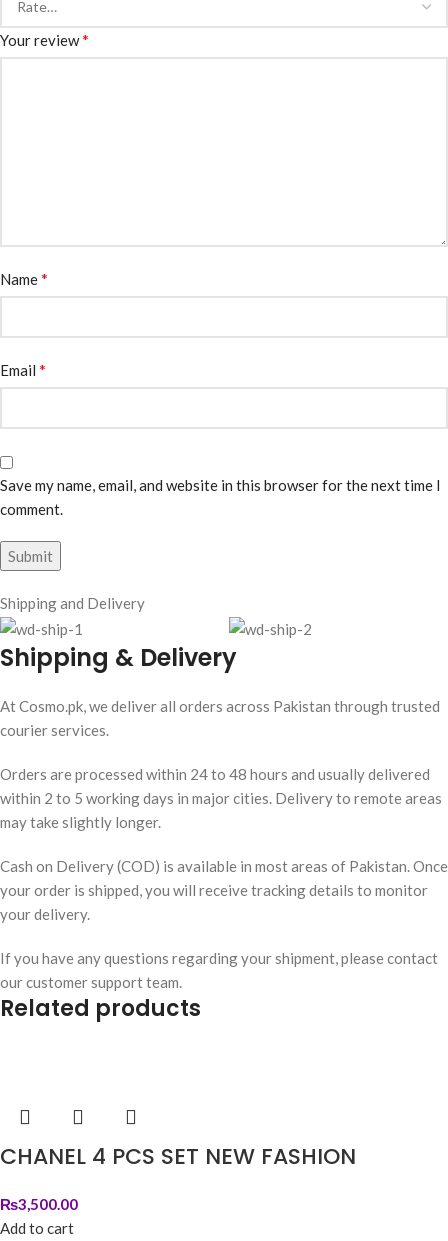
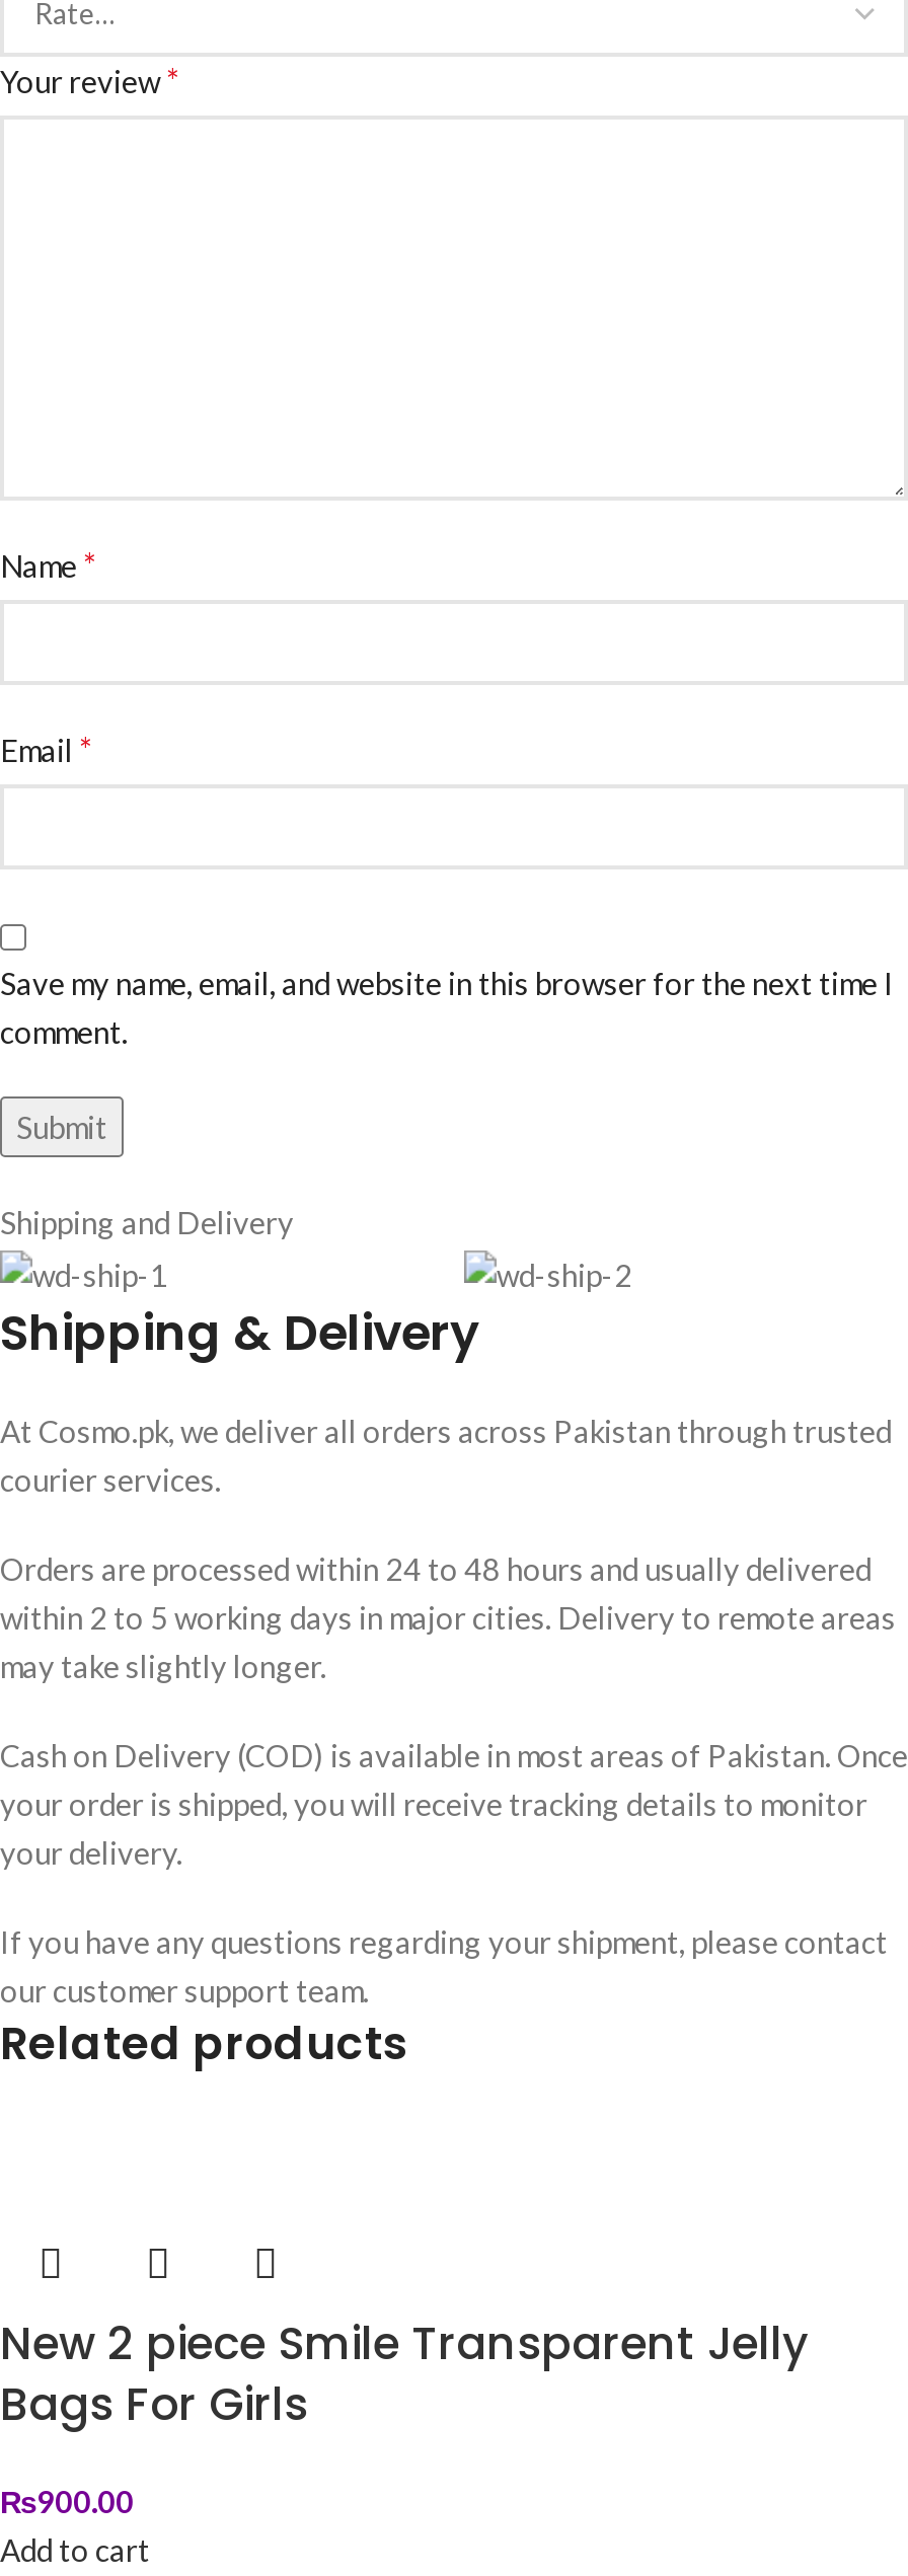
[0,1141,356,1172] CHANEL 4 PCS SET NEW FASHION -> [0,2312,809,2436] New 2 piece Smile Transparent Jelly | Bags For Girls
[0,1195,78,1213] ₨3,500.00 -> [0,2482,134,2519] ₨900.00

